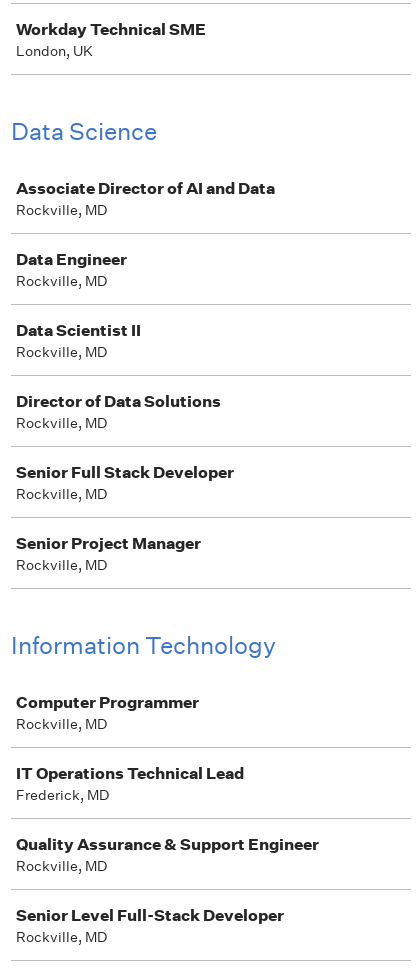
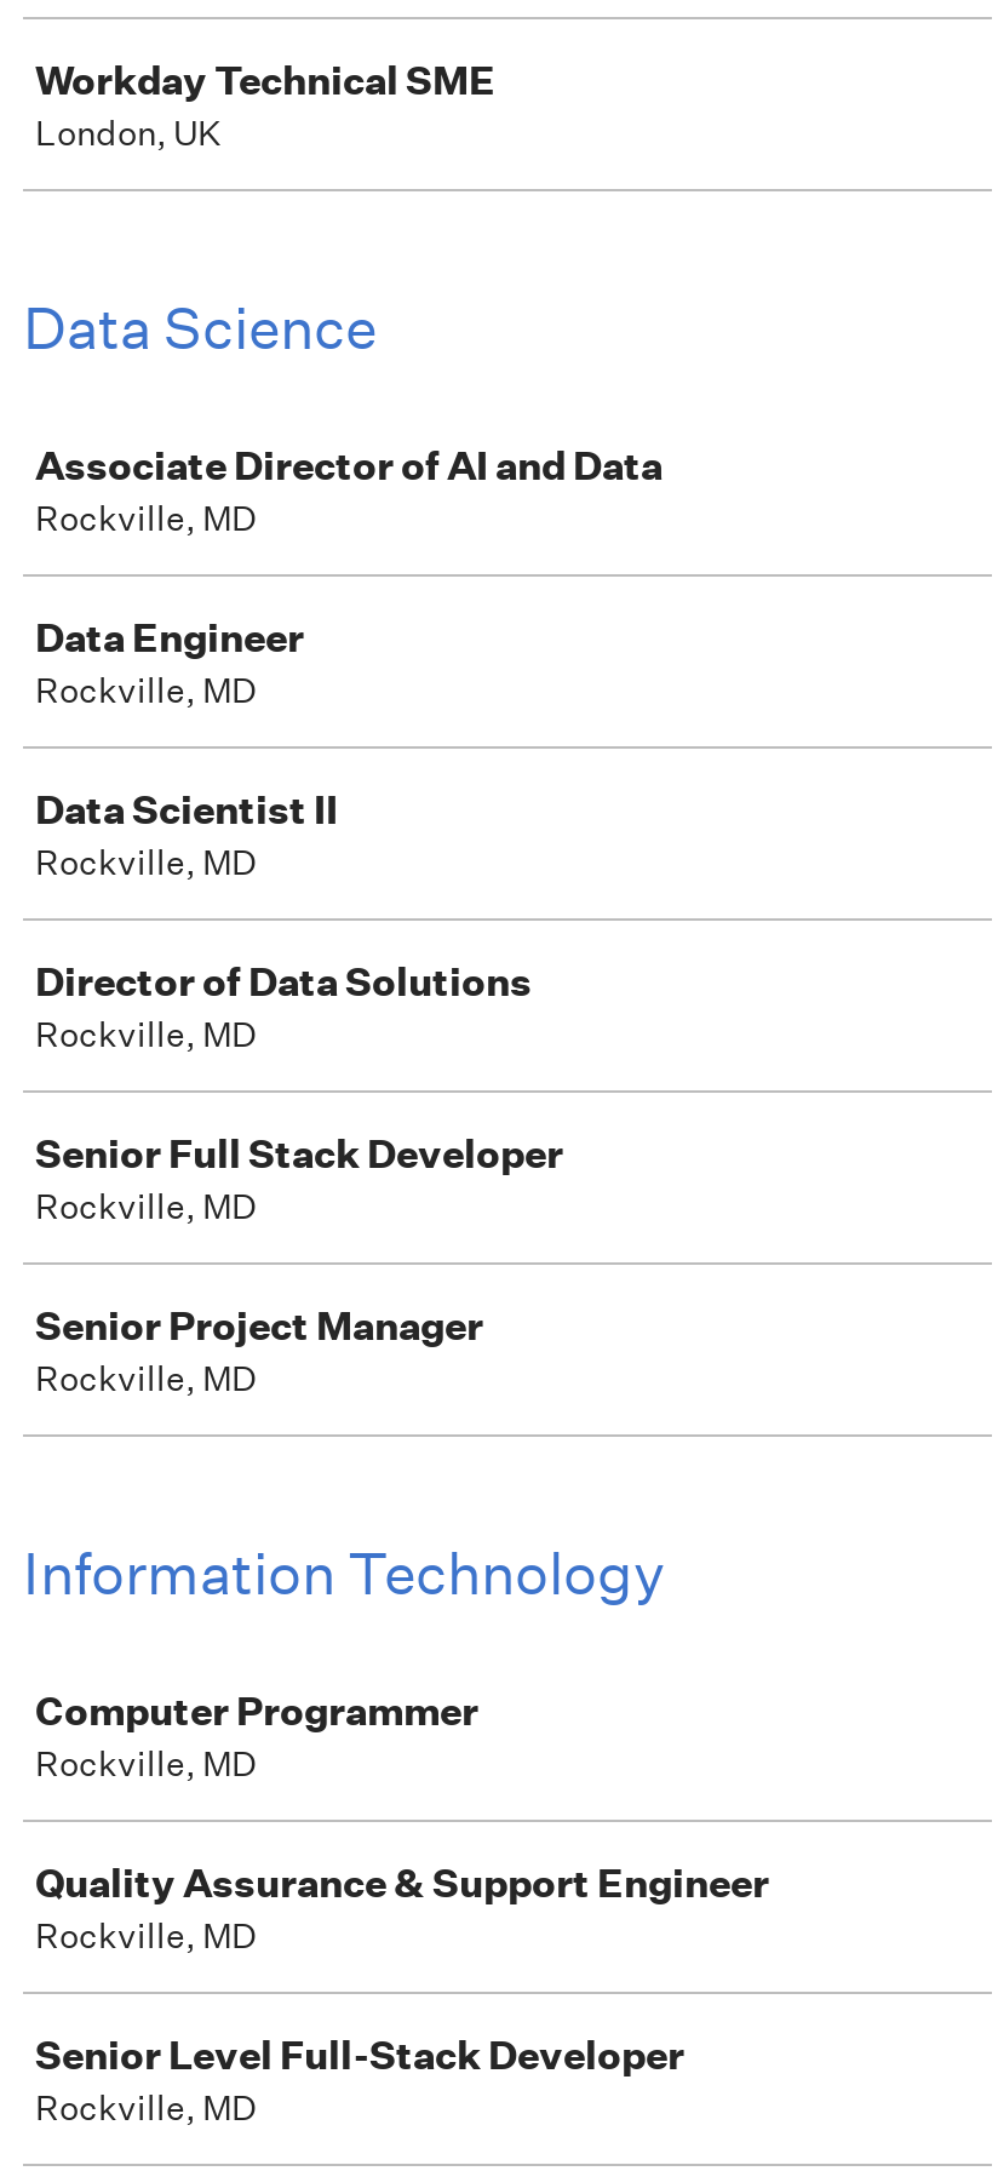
[16,763,244,804] IT Operations Technical Lead | Frederick, MD -> none

